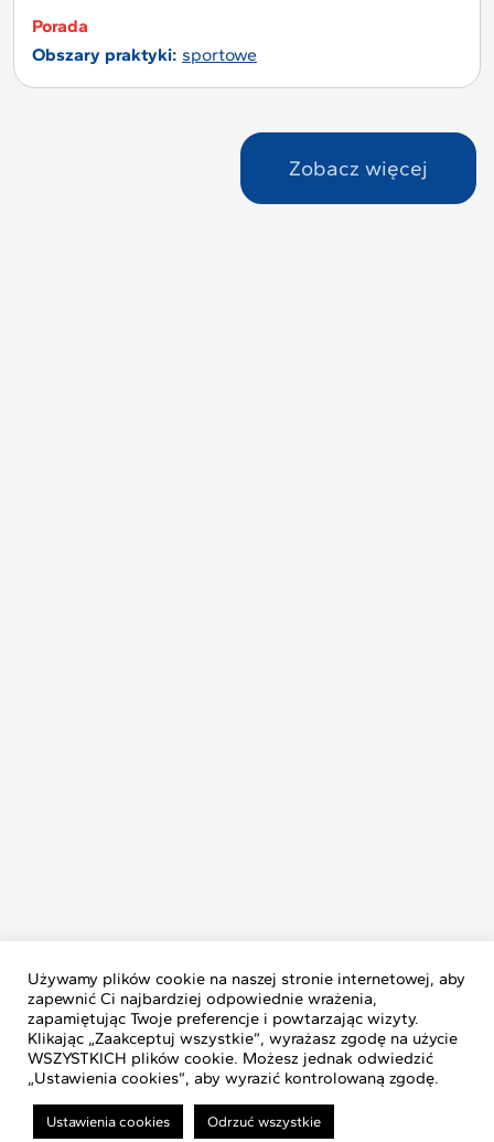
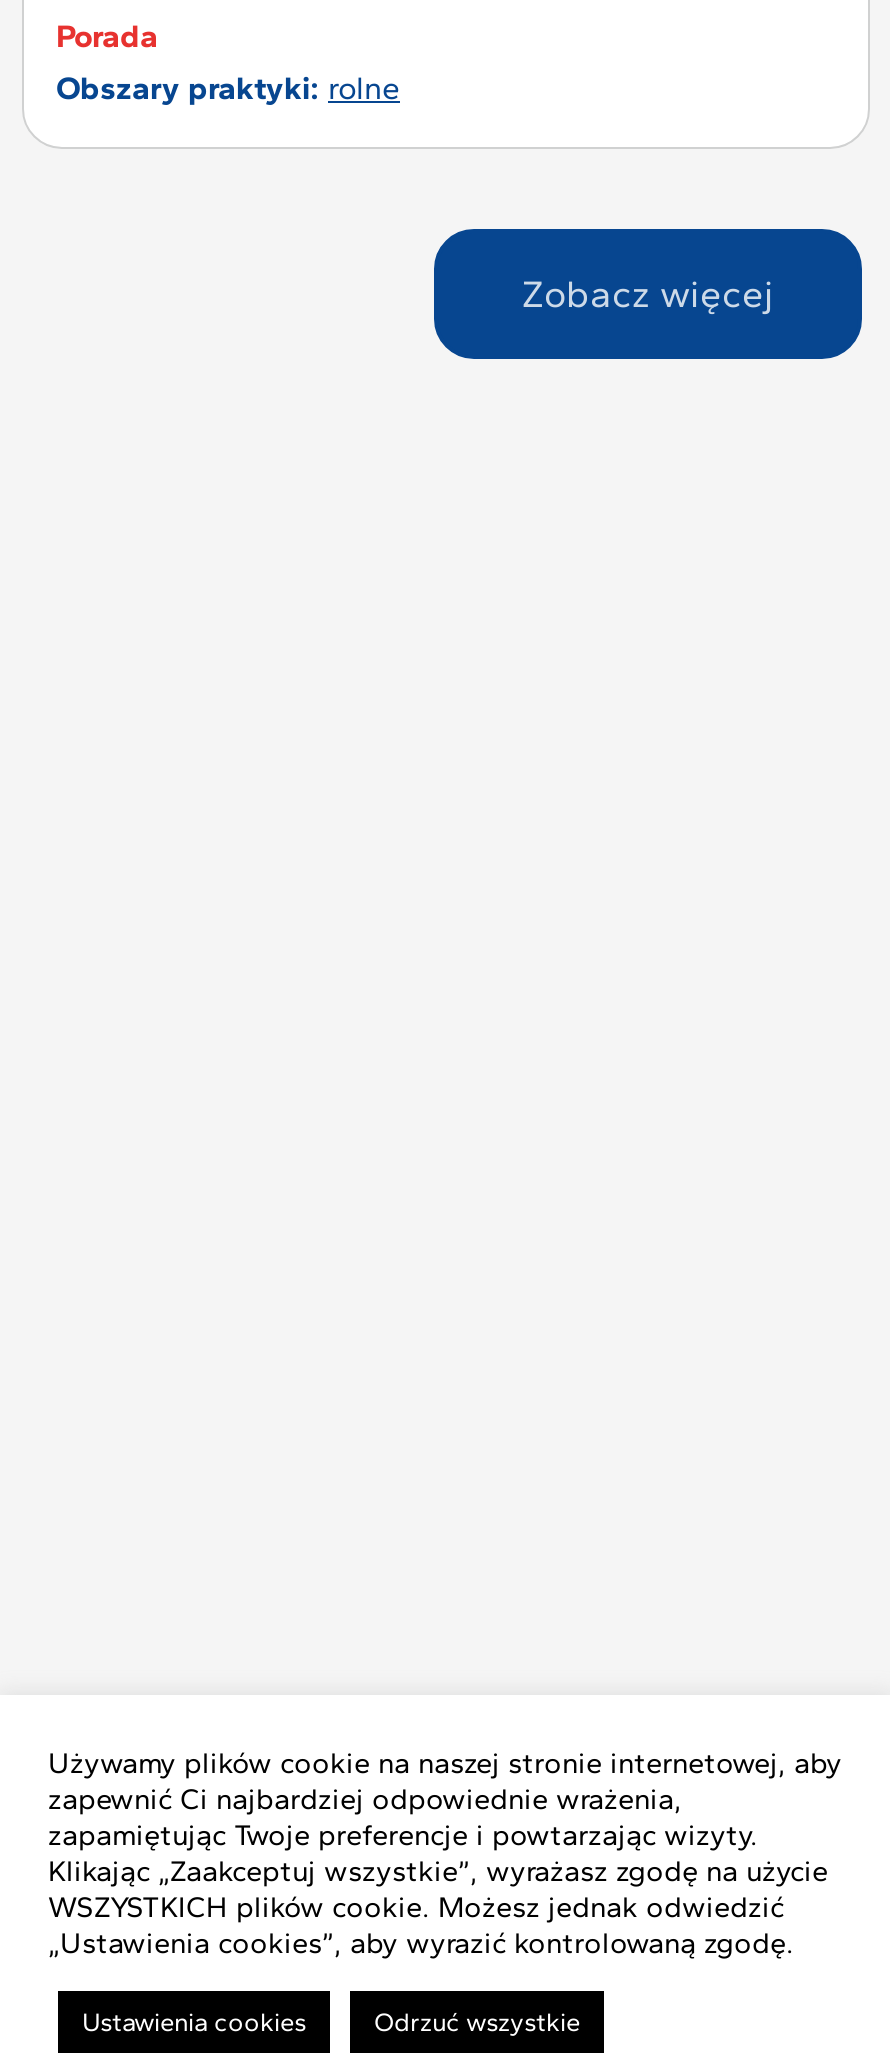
[32,44,257,65] Obszary praktyki: sportowe -> [56,69,400,107] Obszary praktyki: rolne

